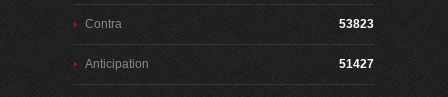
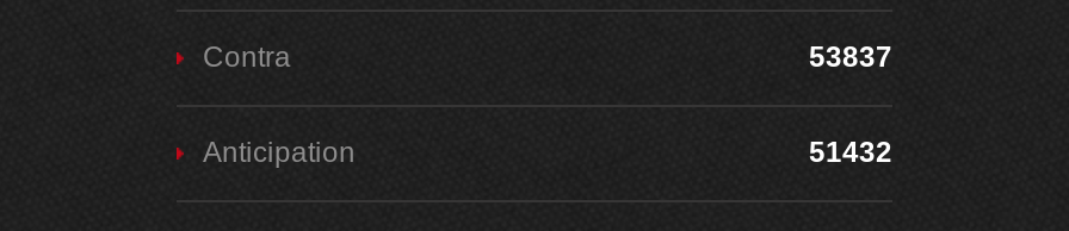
[339,17,374,31] 53823 -> [809,40,892,74] 53837
[339,57,374,71] 51427 -> [809,136,892,169] 51432

